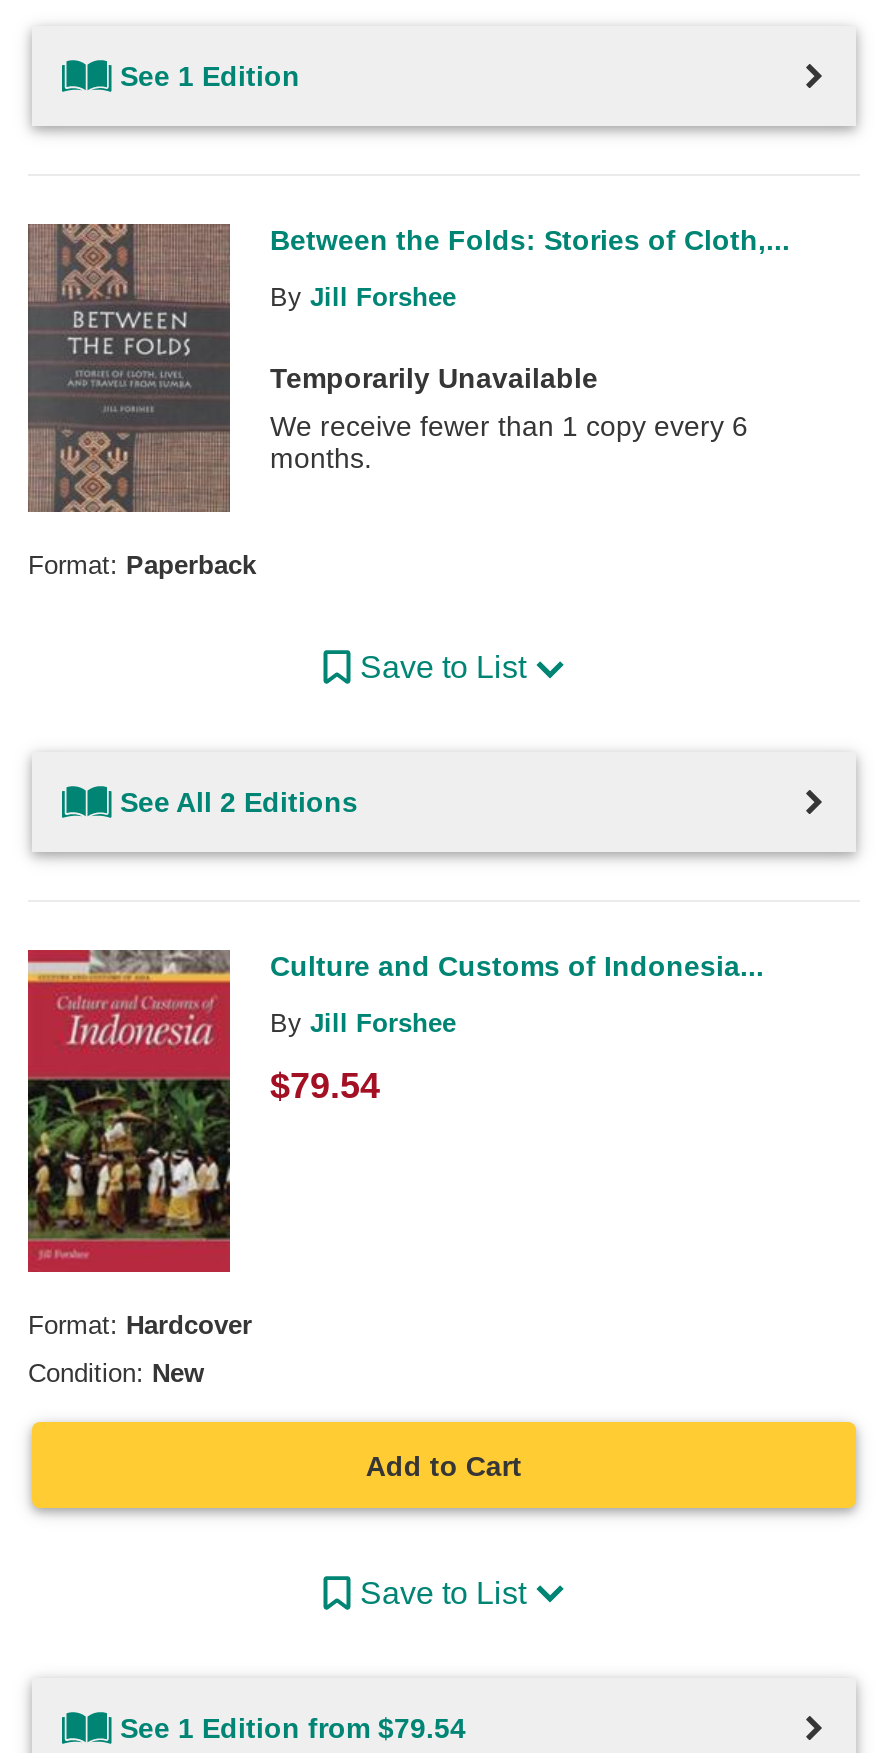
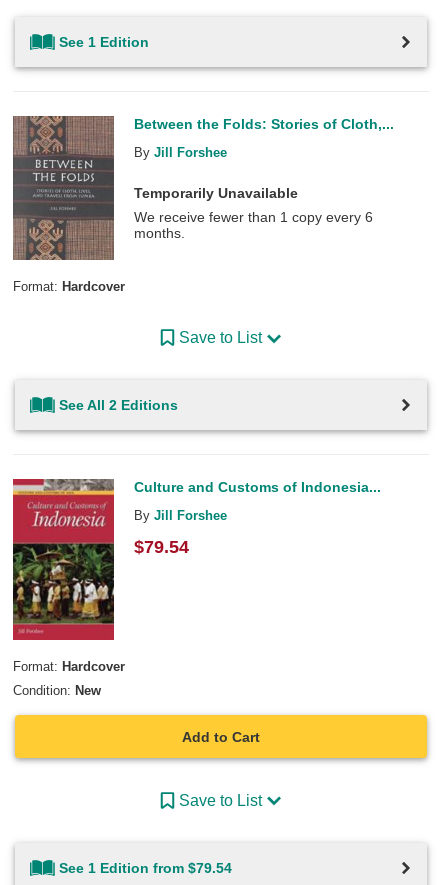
[28,551,256,581] Format: Paperback -> [13,279,125,294] Format: Hardcover

